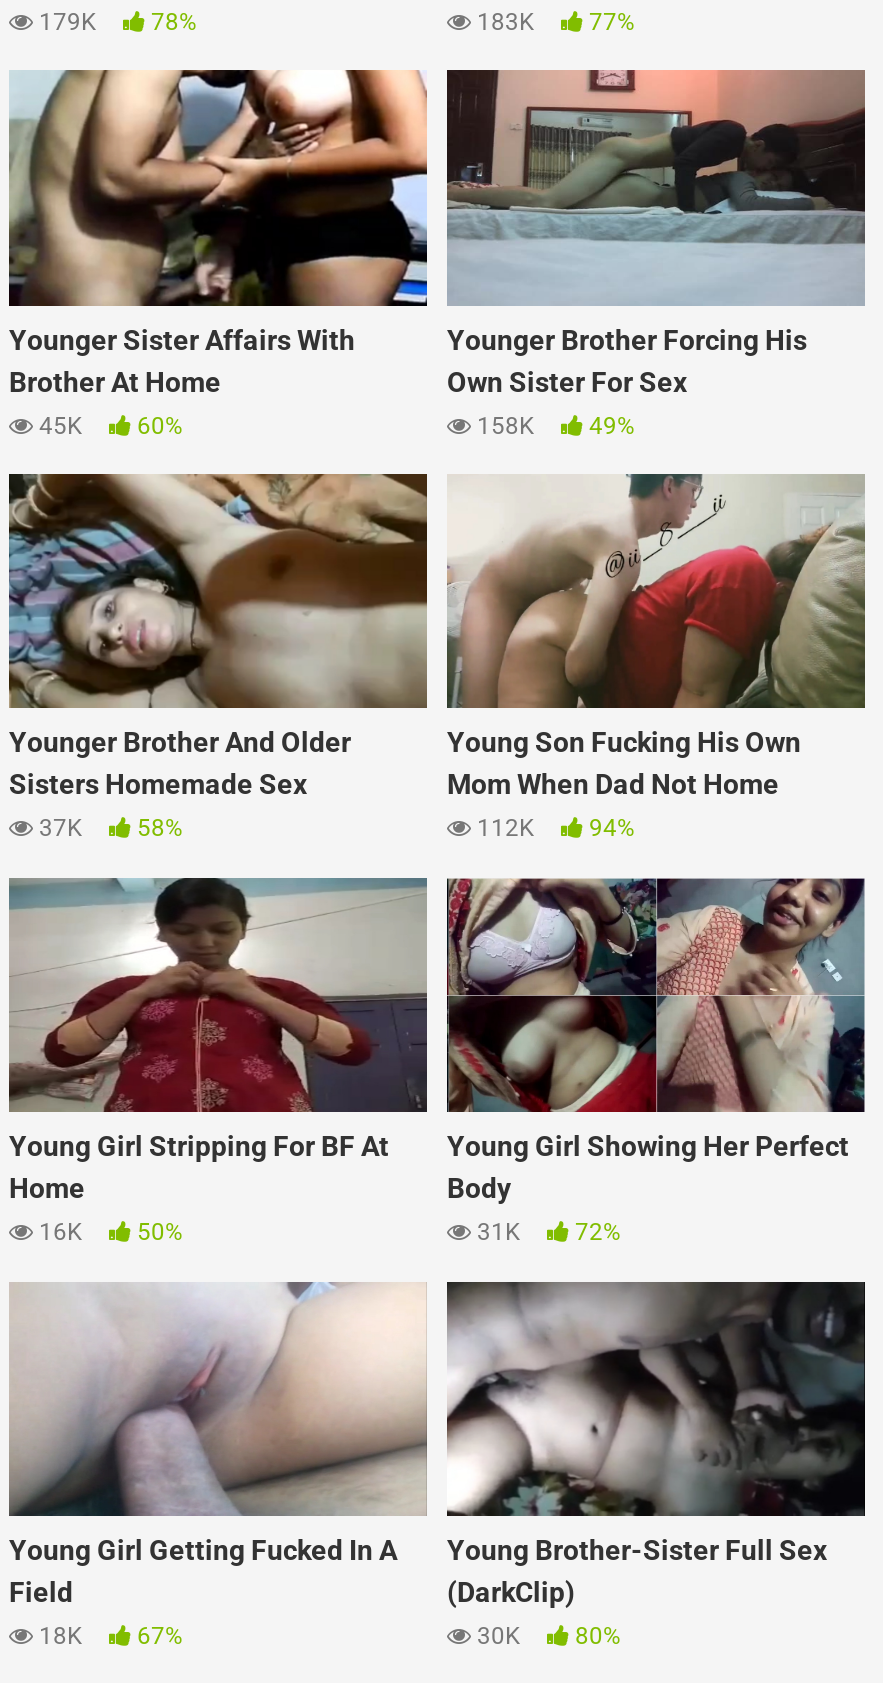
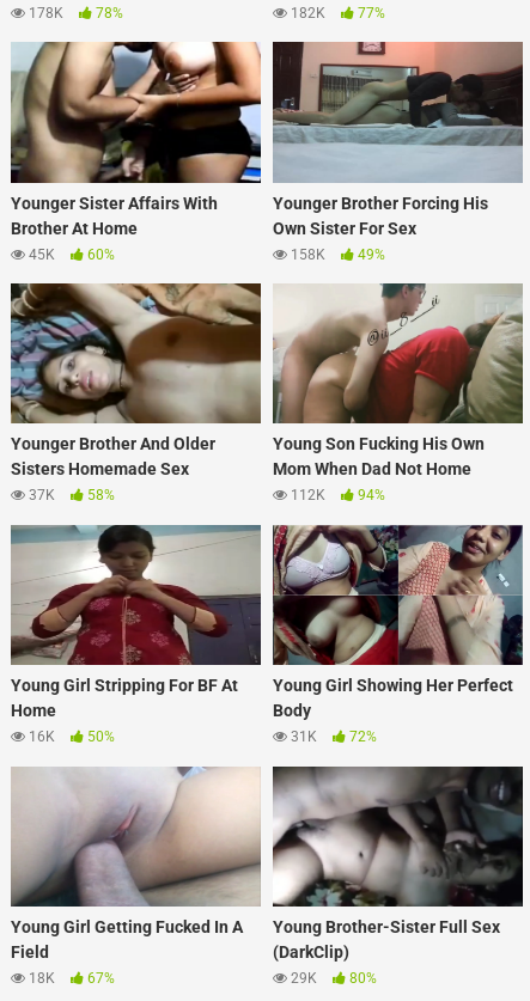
[33,7,197,35] 179K 78% -> [25,4,123,21] 178K 78%
[471,7,635,35] 183K 77% -> [287,4,385,21] 182K 77%
[471,1623,621,1651] 30K 80% -> [287,970,377,987] 29K 80%

